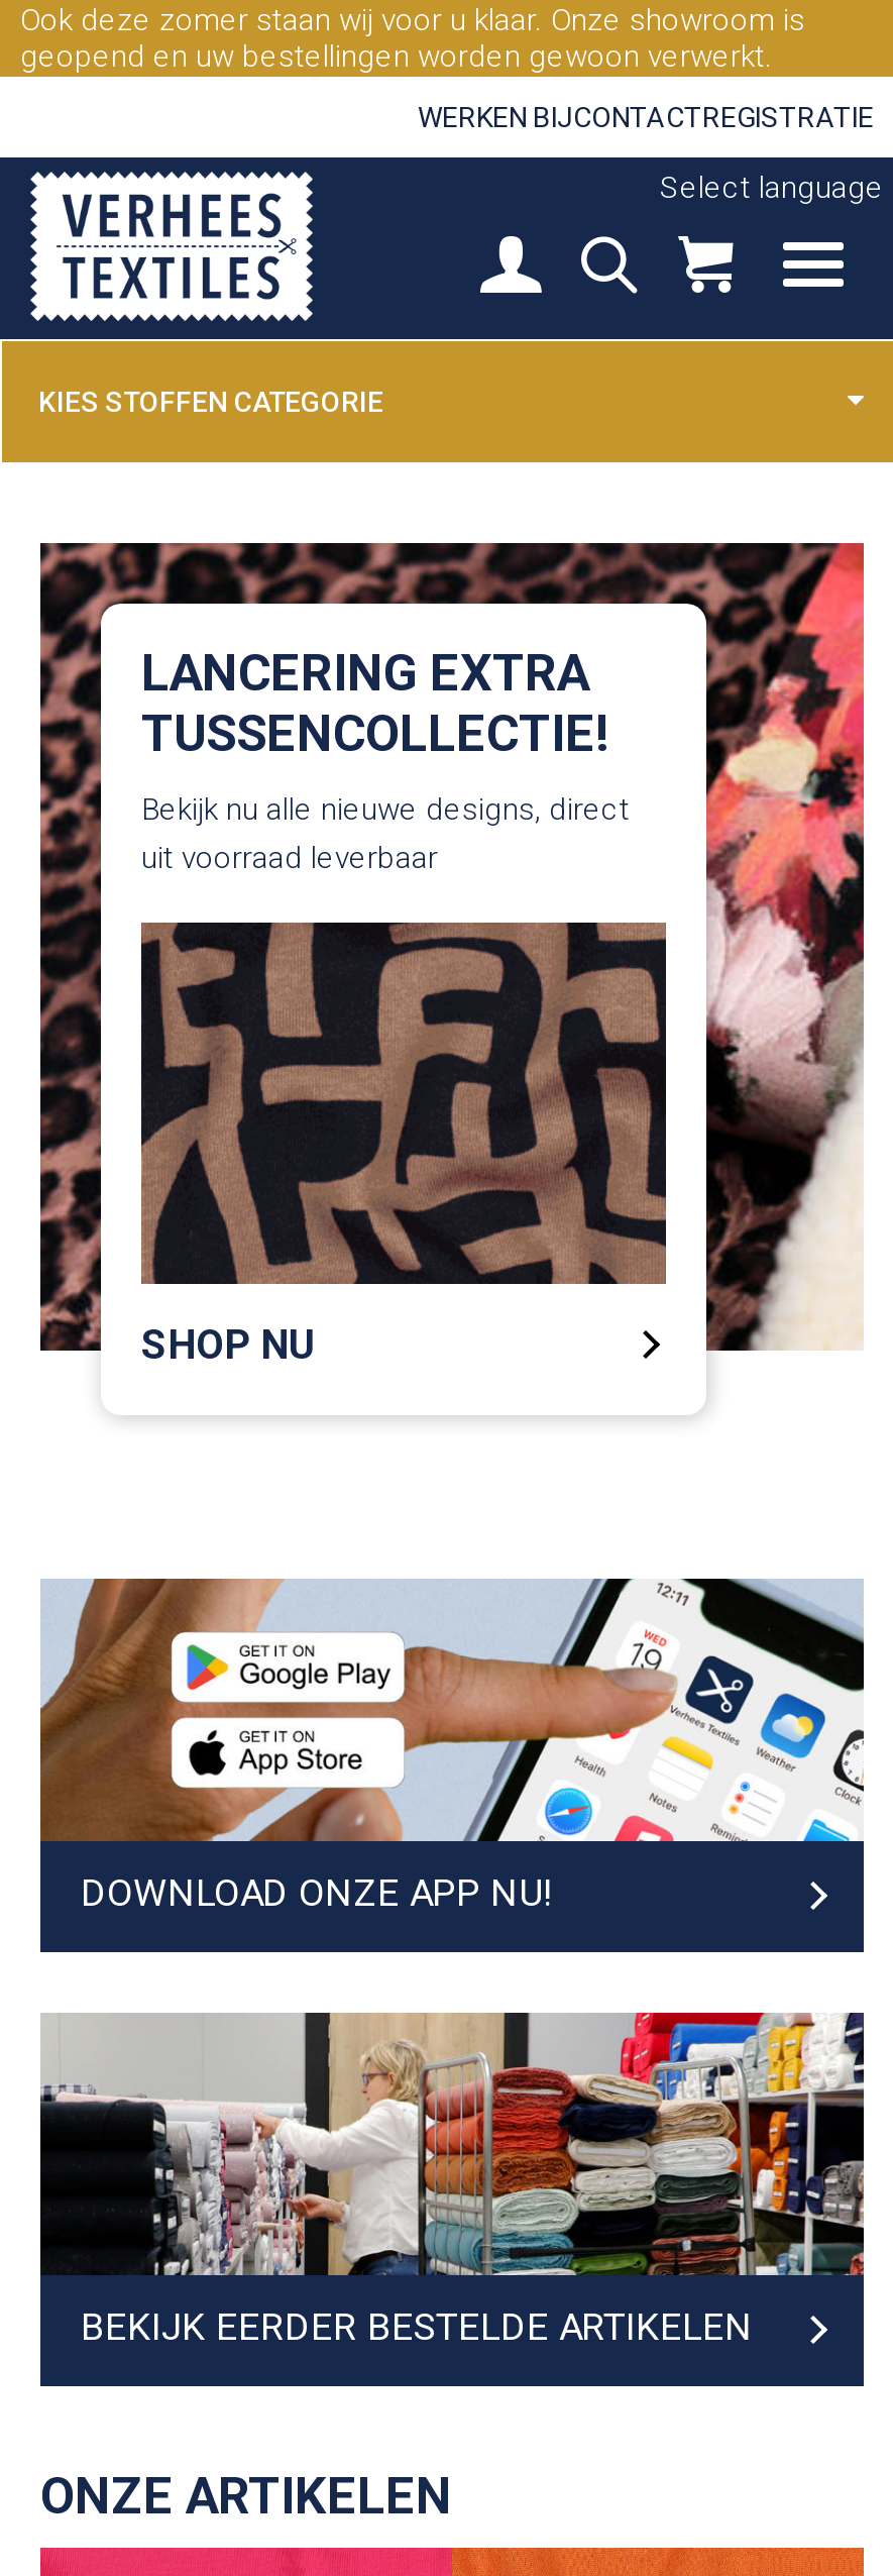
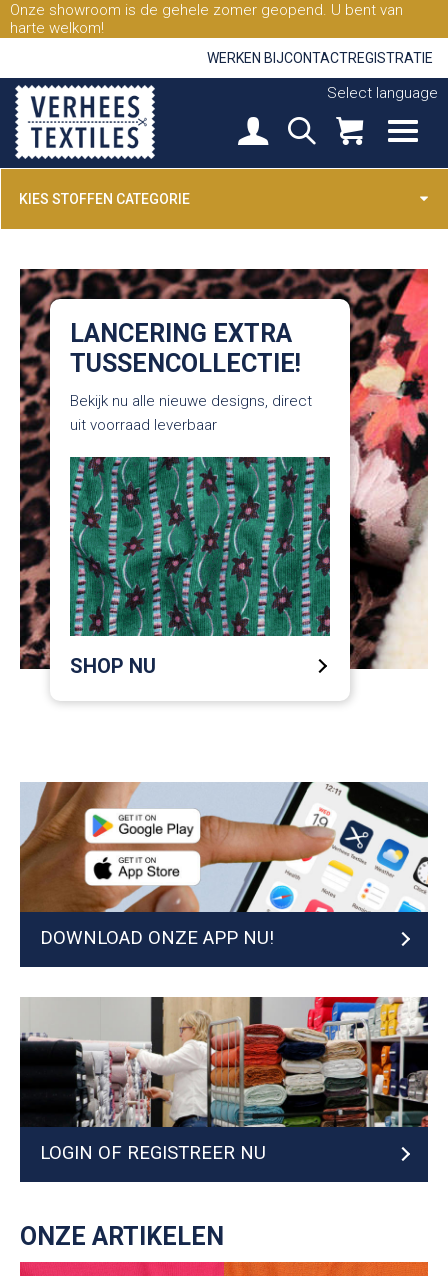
[20,2,805,74] Ook deze zomer staan wij voor u klaar. Onze showroom is | geopend en uw bestellingen worden gewoon verwerkt. -> [10,1,403,37] Onze showroom is de gehele zomer geopend. U bent van | harte welkom!
[139,921,668,1286] [image] -> [69,456,331,637] [image]
[81,2305,753,2349] BEKIJK EERDER BESTELDE ARTIKELEN -> [40,1142,266,1164] LOGIN OF REGISTREER NU

